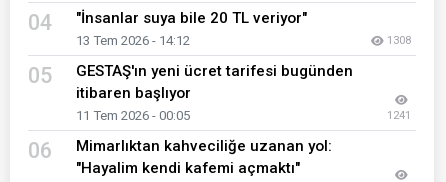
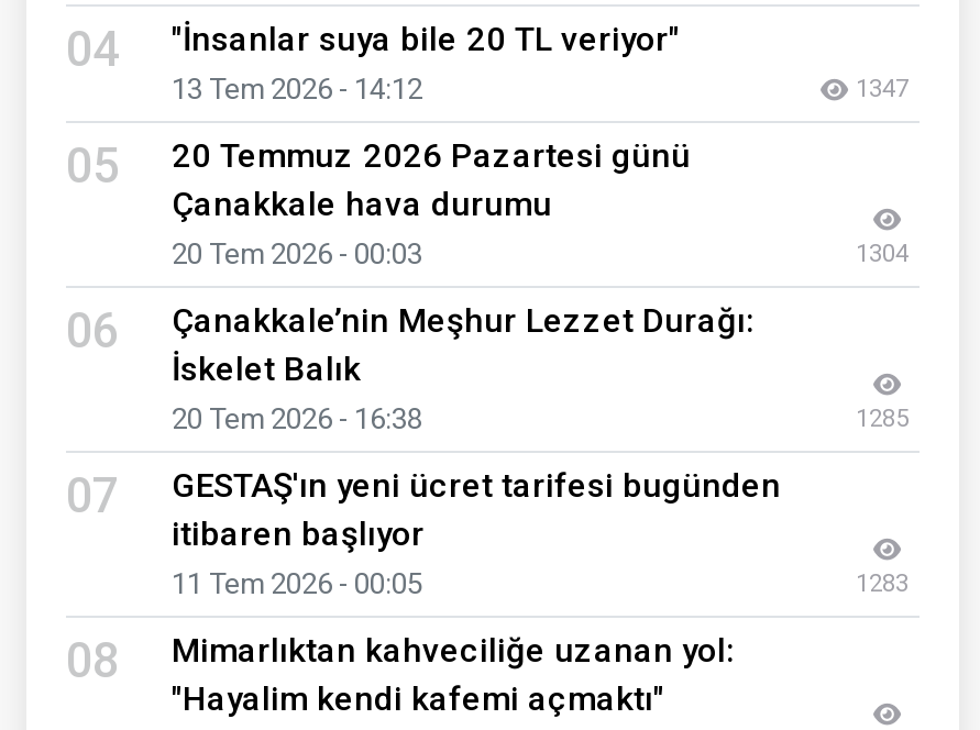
[387,34,411,47] 1308 -> [856,75,909,104] 1347
none -> [66,137,909,524] 20 Temmuz 2026 Pazartesi günü | Çanakkale hava durumu | 20 Tem 2026 - 00:03 | 1304 | 06 | Çanakkale’nin Meşhur Lezzet Durağı: | İskelet Balık | 20 Tem 2026 - 16:38 | 1285 | 07
[387,109,411,122] 1241 -> [856,570,909,599] 1283
[28,137,332,163] 06 Mimarlıktan kahveciliğe uzanan yol: -> [66,631,735,689] 08 Mimarlıktan kahveciliğe uzanan yol:

